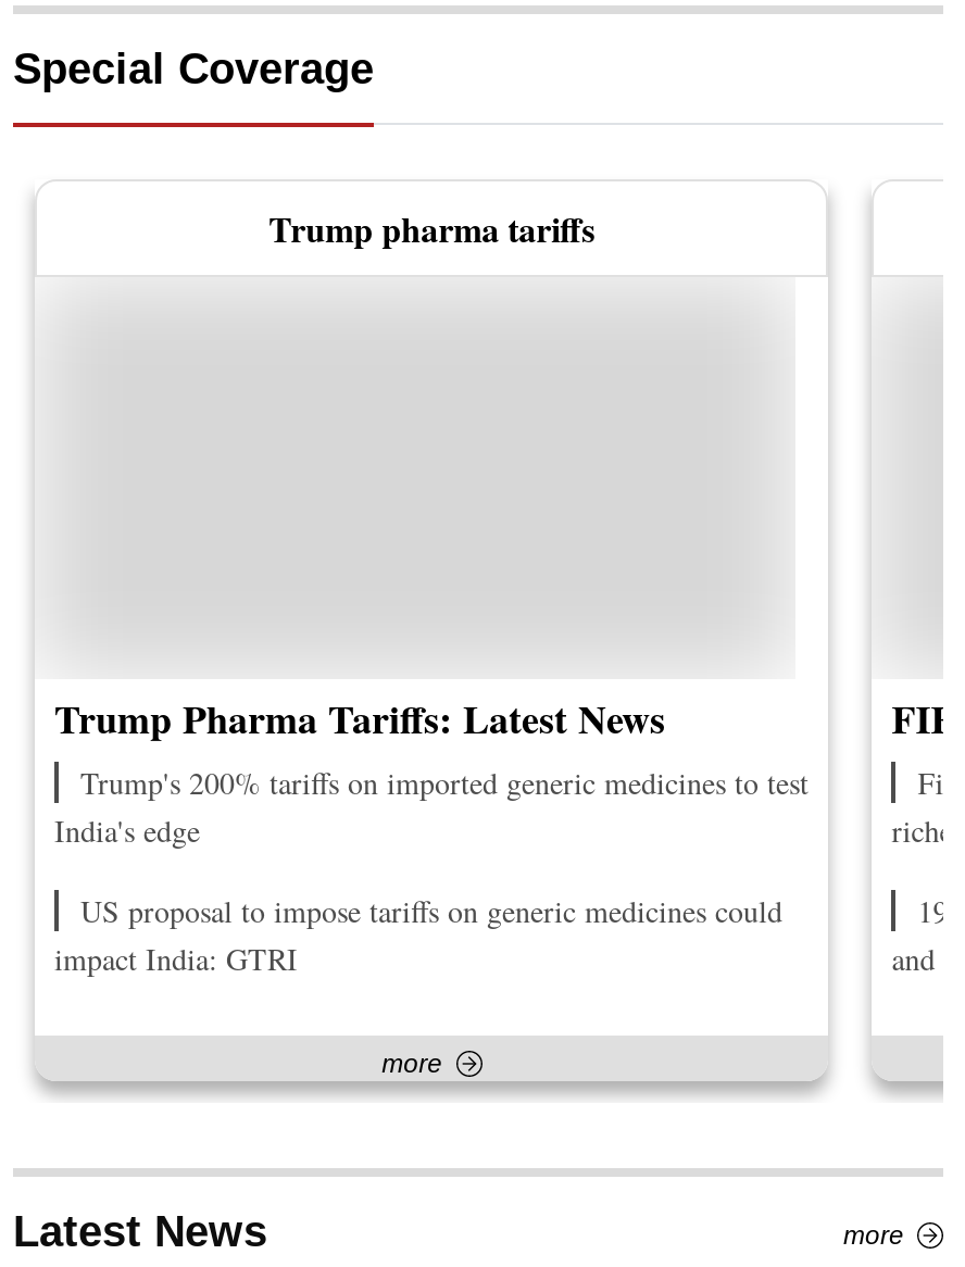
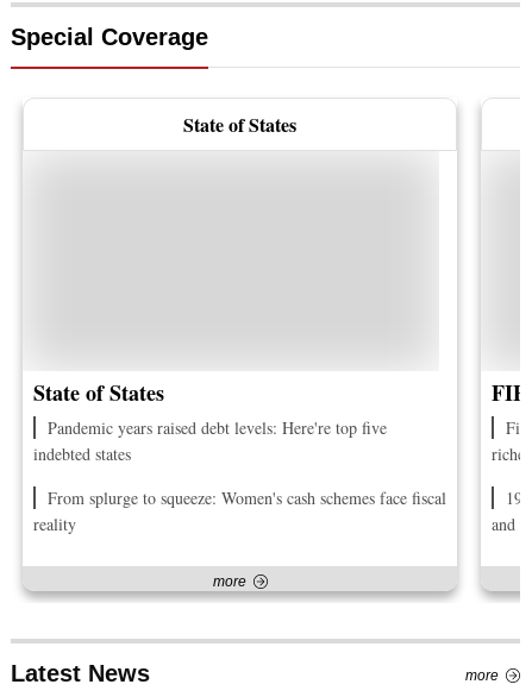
[269,203,595,253] Trump pharma tariffs -> [183,110,296,138] State of States
[54,690,809,850] Trump Pharma Tariffs: Latest News | Trump's 200% tariffs on imported generic medicines to test | India's edge -> [33,377,387,465] State of States | Pandemic years raised debt levels: Here're top five | indebted states
[54,890,782,979] US proposal to impose tariffs on generic medicines could | impact India: GTRI -> [33,486,446,535] From splurge to squeeze: Women's cash schemes face fiscal | reality

